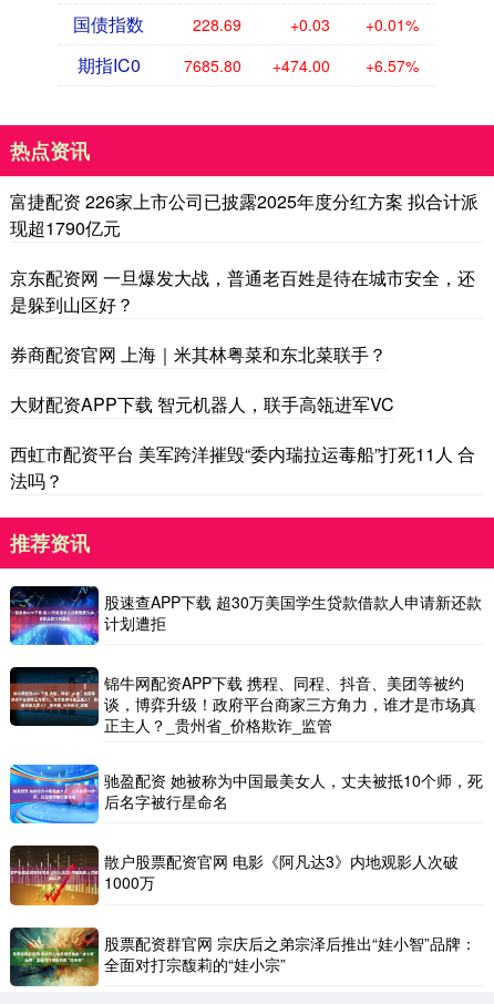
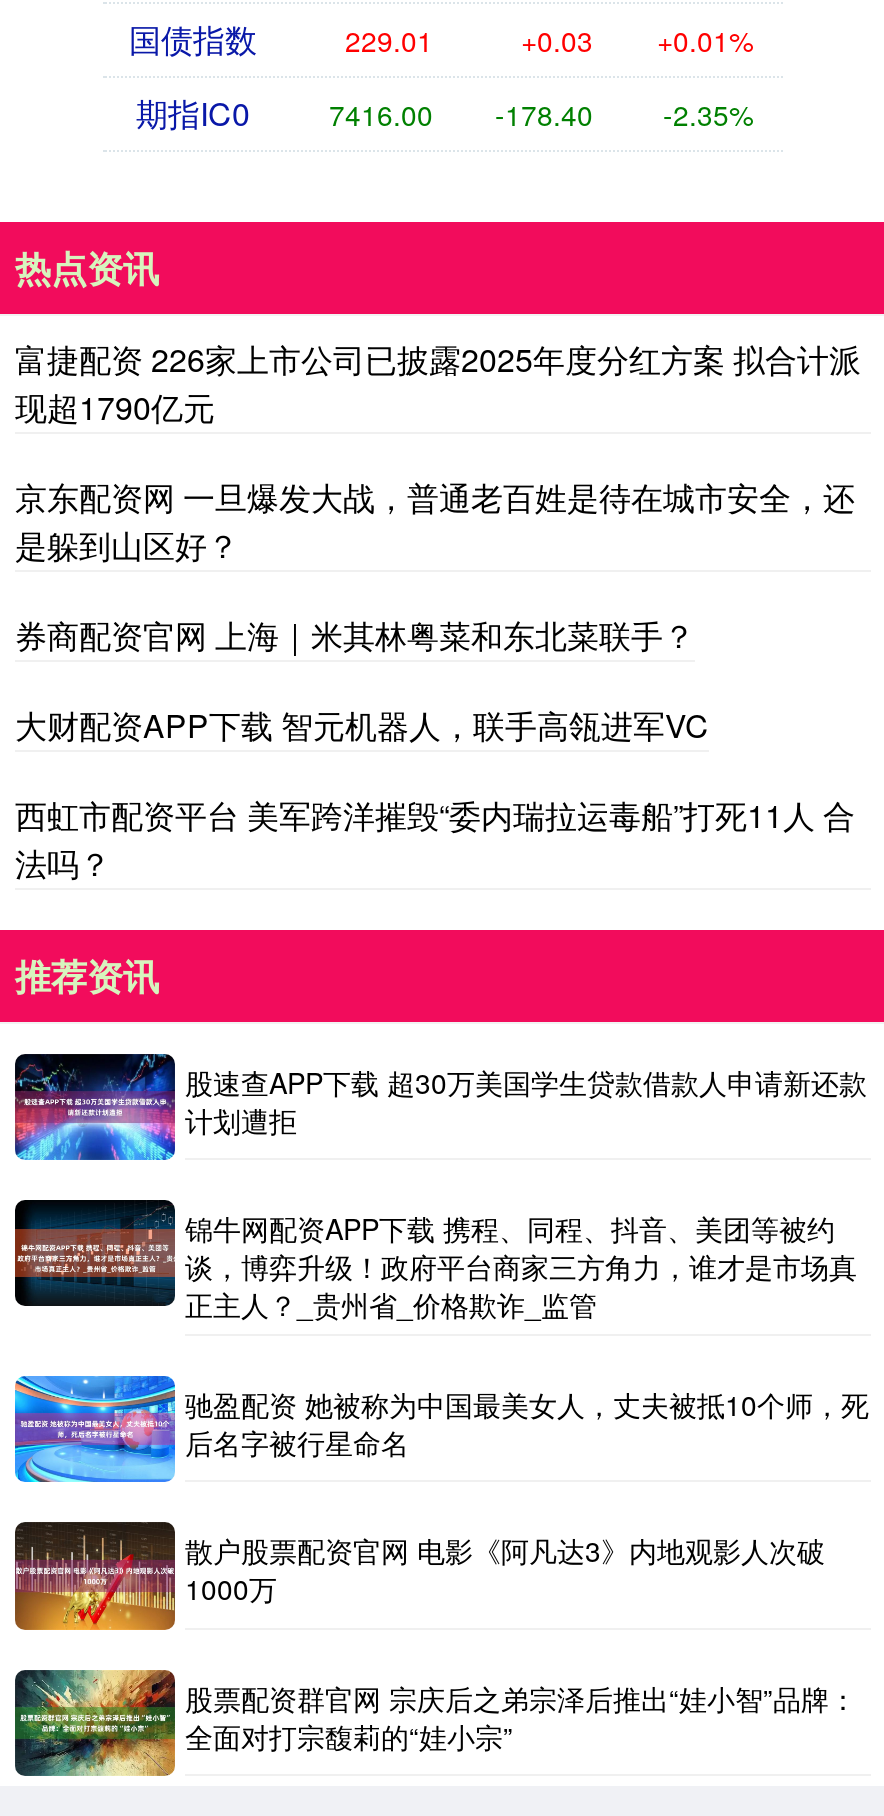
[193,13,241,35] 228.69 -> [345,20,433,60] 229.01
[184,54,241,76] 7685.80 -> [329,94,433,134] 7416.00
[272,54,330,76] +474.00 -> [495,94,593,134] -178.40
[366,54,419,76] +6.57% -> [663,94,753,134] -2.35%

